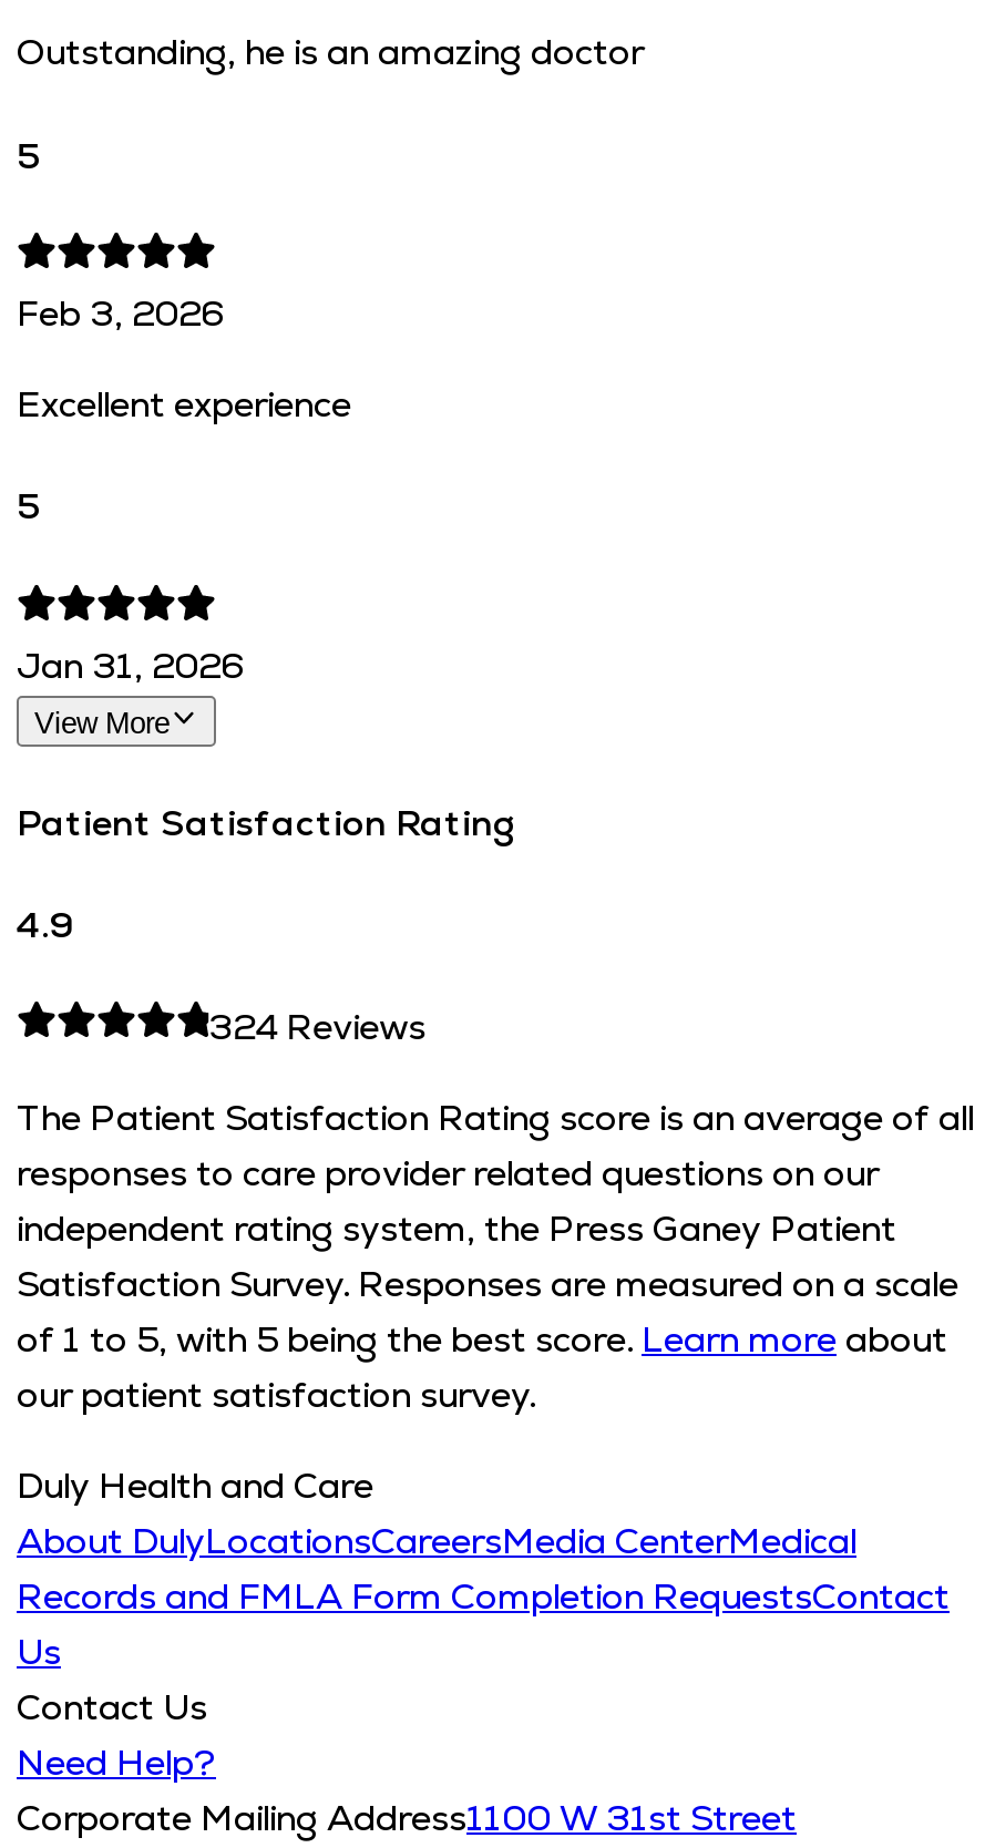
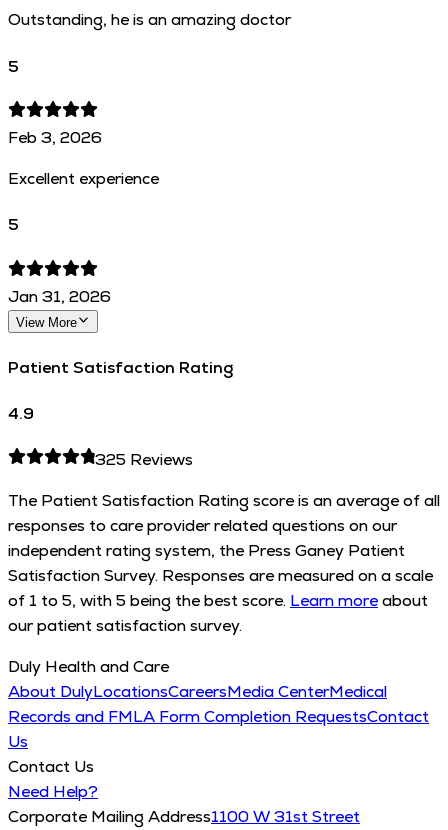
[209,1004,426,1051] 324 Reviews -> [95,449,193,470] 325 Reviews

